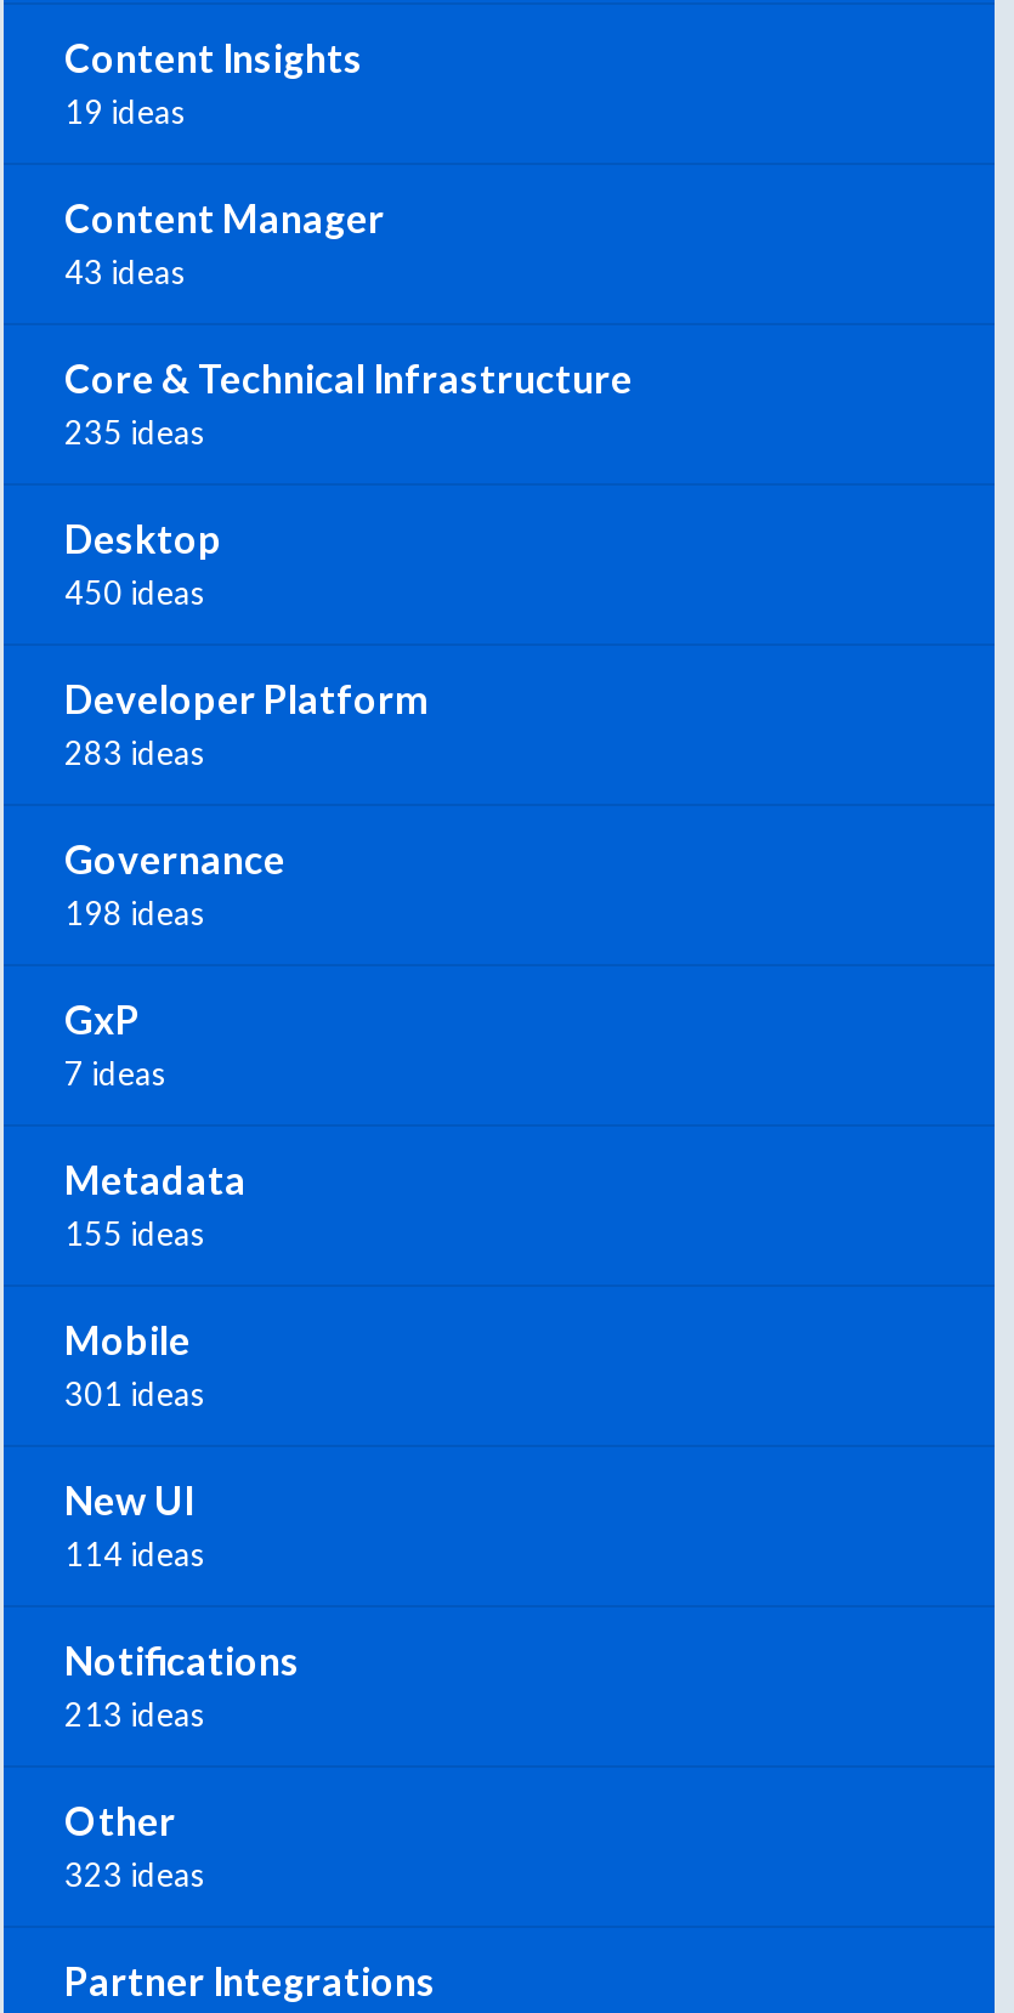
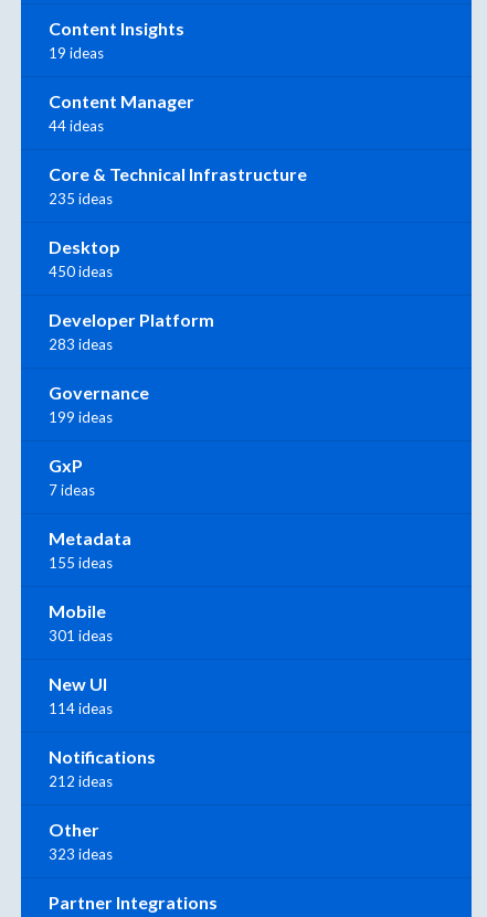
[64,254,186,292] 43 ideas -> [49,117,104,135] 44 ideas
[64,895,205,933] 198 ideas -> [49,409,113,426] 199 ideas
[64,1696,205,1735] 213 ideas -> [49,773,113,791] 212 ideas

